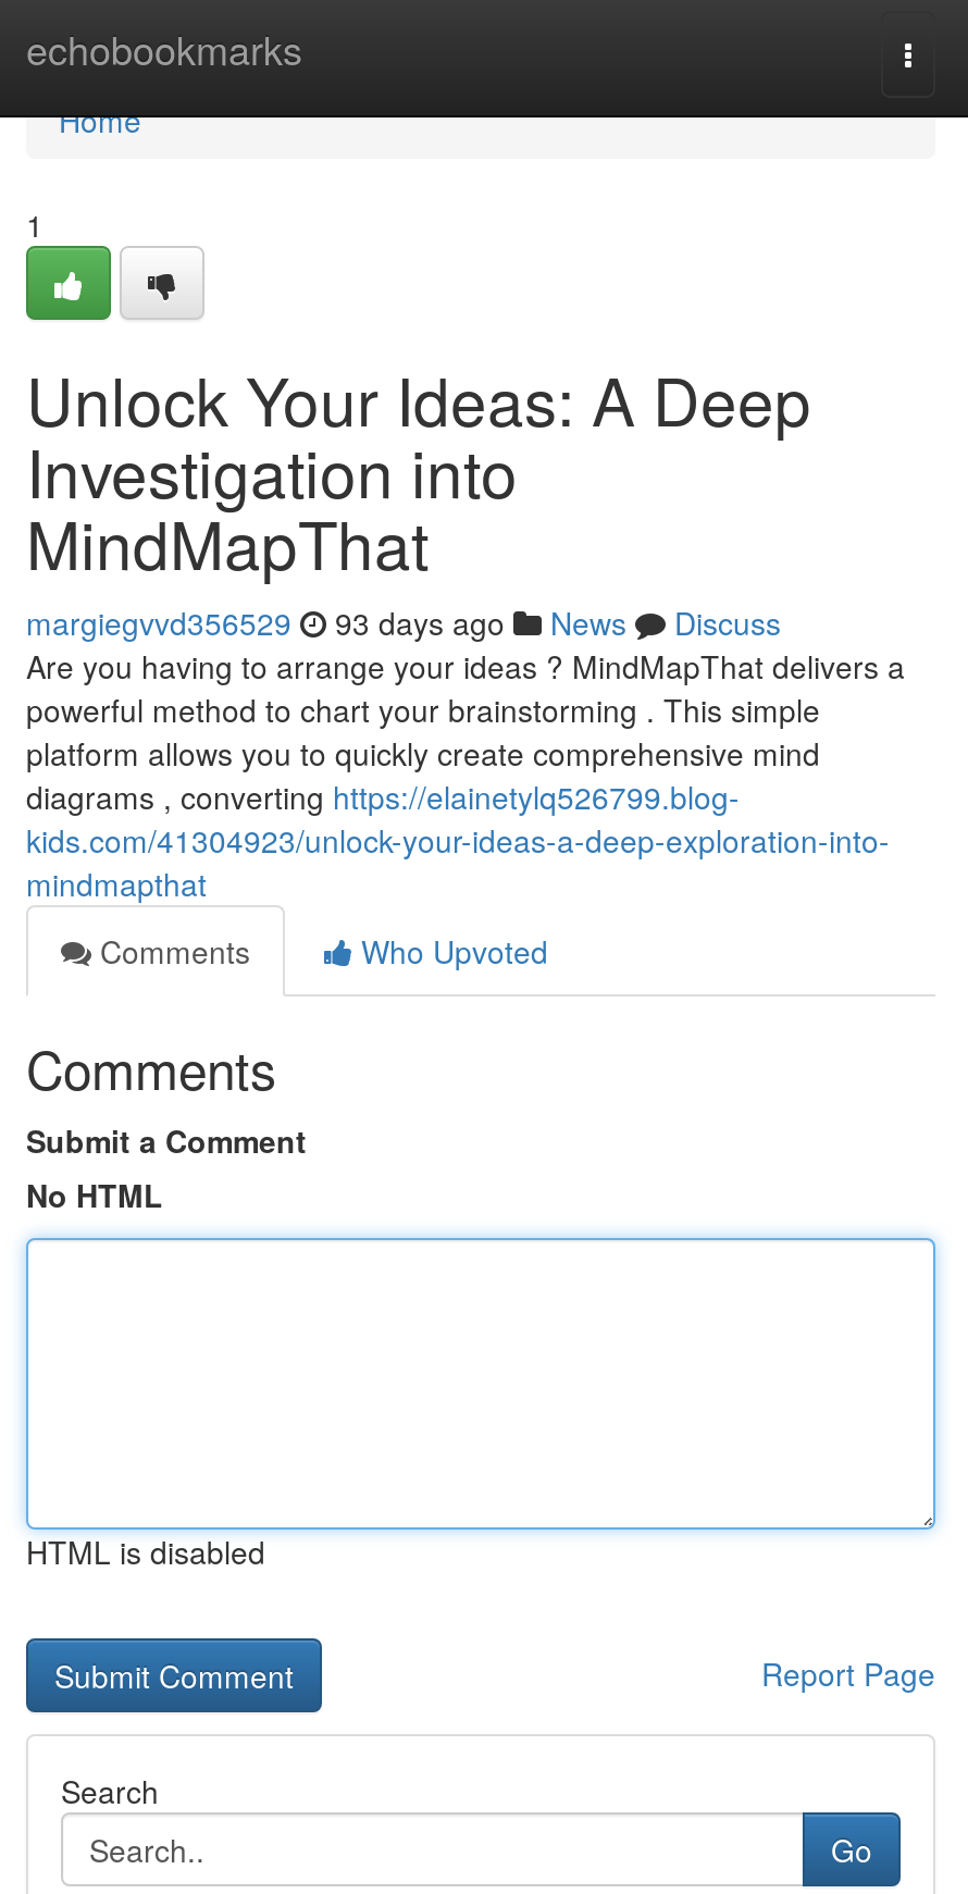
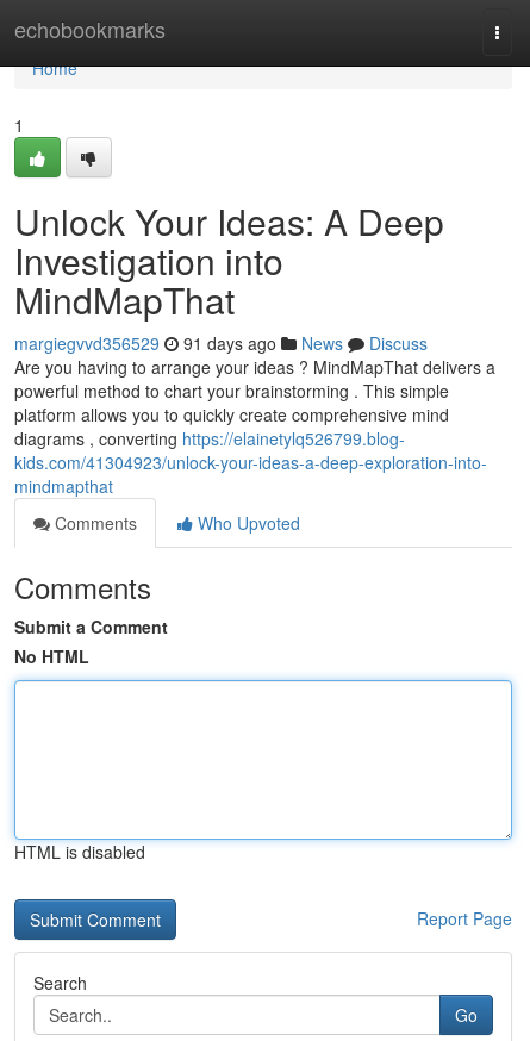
[26,601,781,644] margiegvvd356529 93 days ago News Discuss -> [14,331,428,355] margiegvvd356529 91 days ago News Discuss

